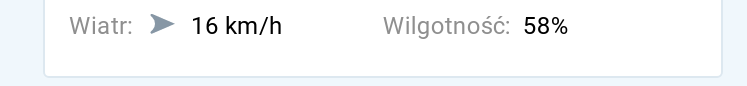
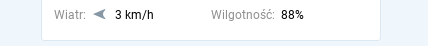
[191,12,569,40] 16 km/h | Wilgotność: 58% -> [115,8,304,22] 3 km/h | Wilgotność: 88%

